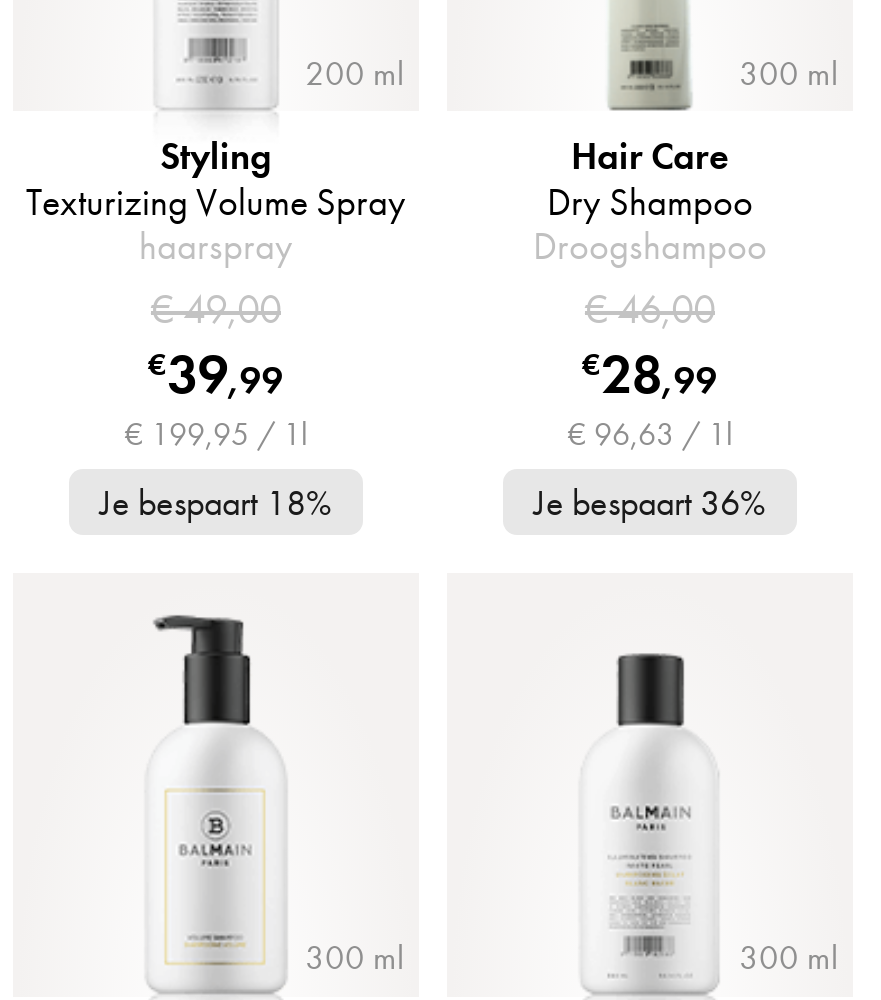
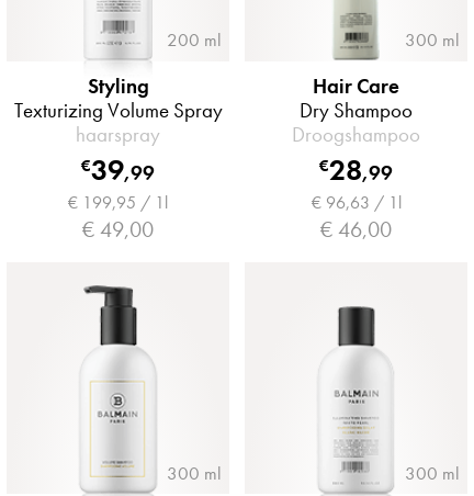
[151,285,281,333] € 49,00 -> none
[585,285,715,333] € 46,00 -> none
[100,481,332,525] Je bespaart 18% -> [82,216,154,242] € 49,00
[534,481,766,525] Je bespaart 36% -> [320,216,392,242] € 46,00

